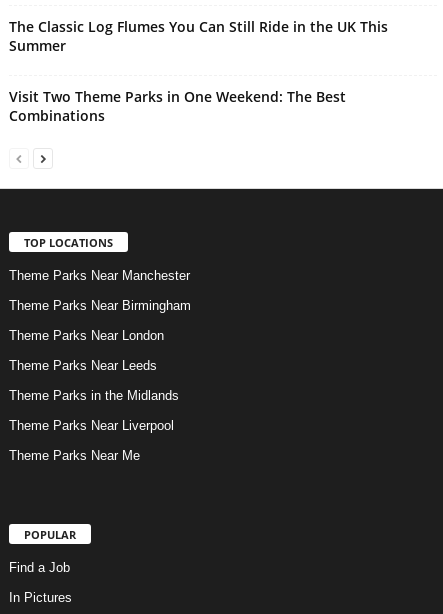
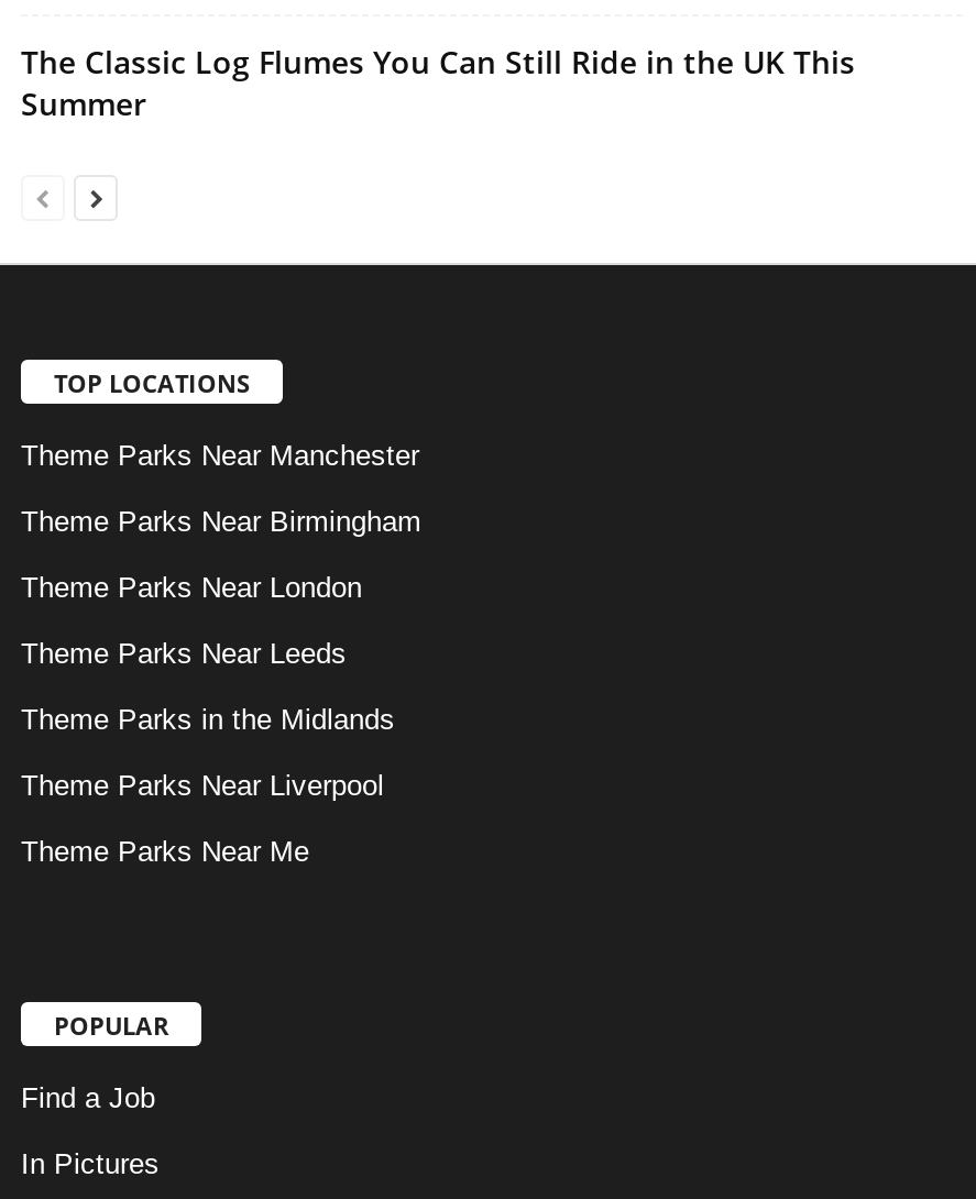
[9,87,346,125] Visit Two Theme Parks in One Weekend: The Best | Combinations -> none

